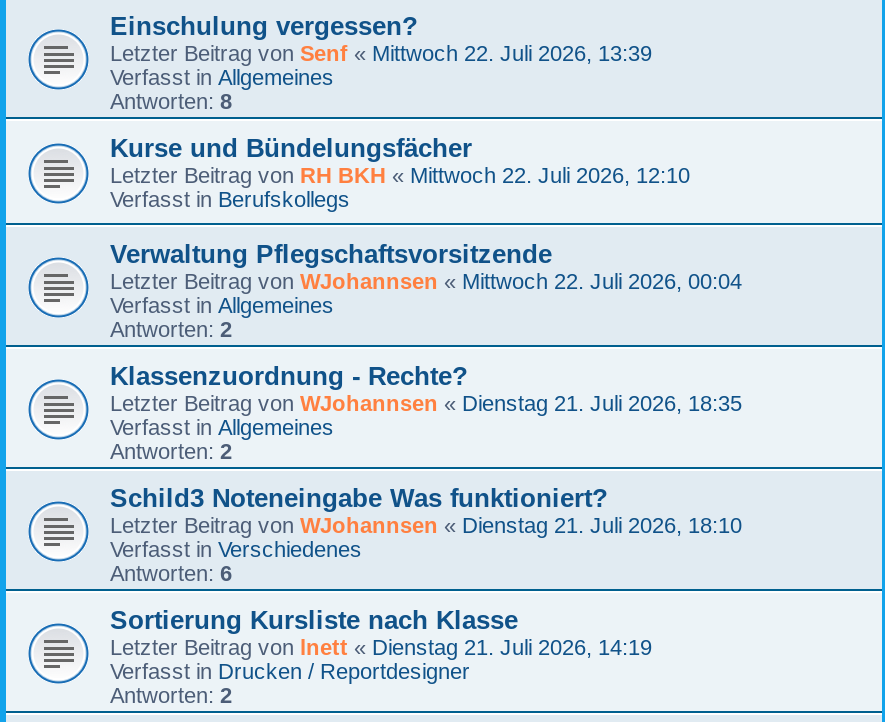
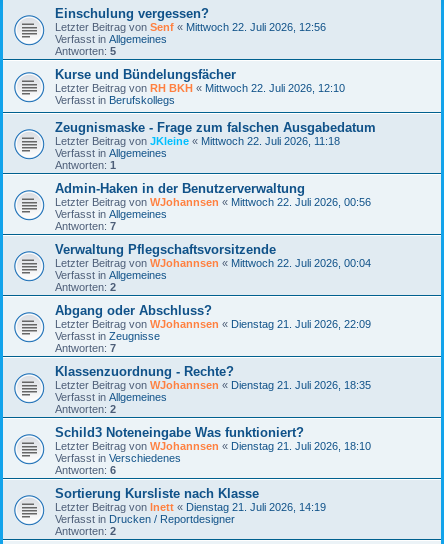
[110,41,652,65] Letzter Beitrag von Senf «Mittwoch 22. Juli 2026, 13:39 -> [55,20,326,32] Letzter Beitrag von Senf «Mittwoch 22. Juli 2026, 12:56
[110,89,232,113] Antworten: 8 -> [55,44,116,56] Antworten: 5
none -> [55,119,376,231] Zeugnismaske - Frage zum falschen Ausgabedatum | Letzter Beitrag von JKleine «Mittwoch 22. Juli 2026, 11:18 | Verfasst in Allgemeines | Antworten: 1 | Admin-Haken in der Benutzerverwaltung | Letzter Beitrag von WJohannsen «Mittwoch 22. Juli 2026, 00:56 | Verfasst in Allgemeines | Antworten: 7
none -> [55,302,371,353] Abgang oder Abschluss? | Letzter Beitrag von WJohannsen «Dienstag 21. Juli 2026, 22:09 | Verfasst in Zeugnisse | Antworten: 7

